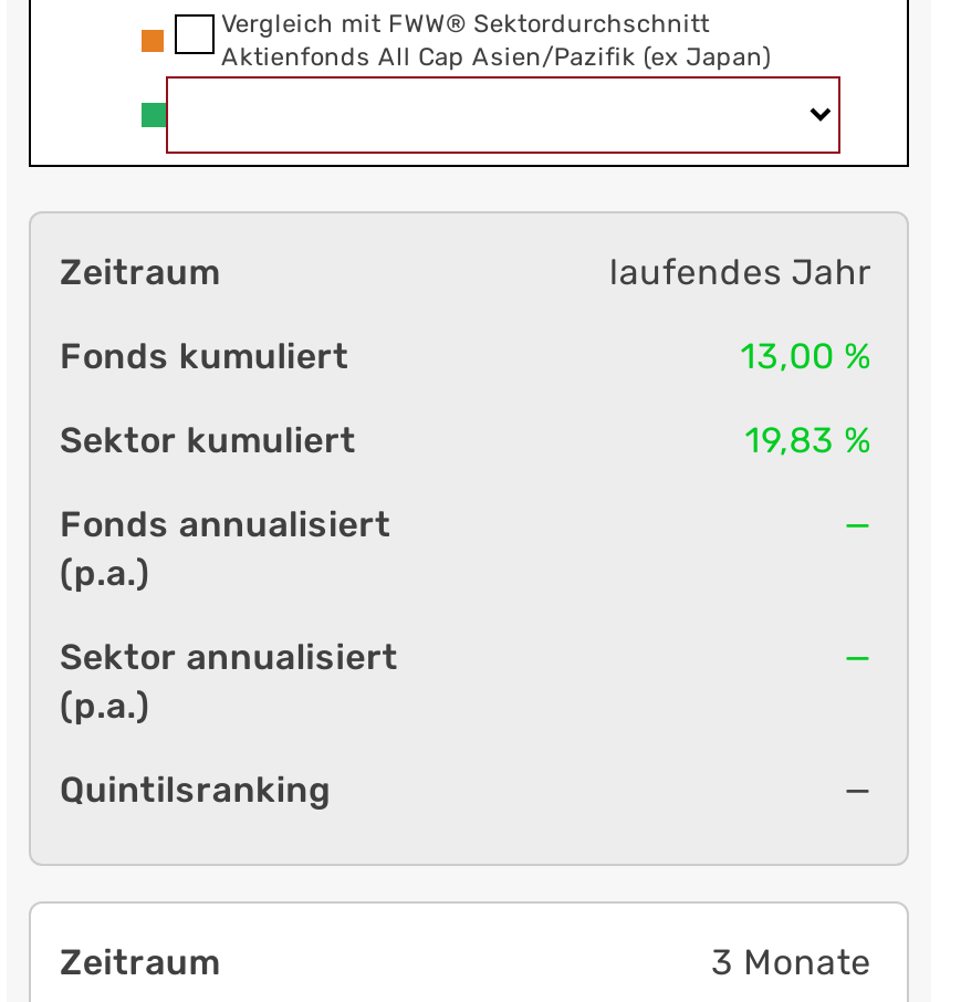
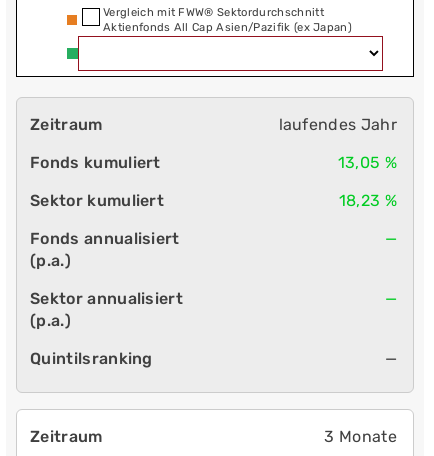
[740,334,871,376] 13,00 % -> [338,153,397,172] 13,05 %
[745,418,871,461] 19,83 % -> [339,191,397,210] 18,23 %

